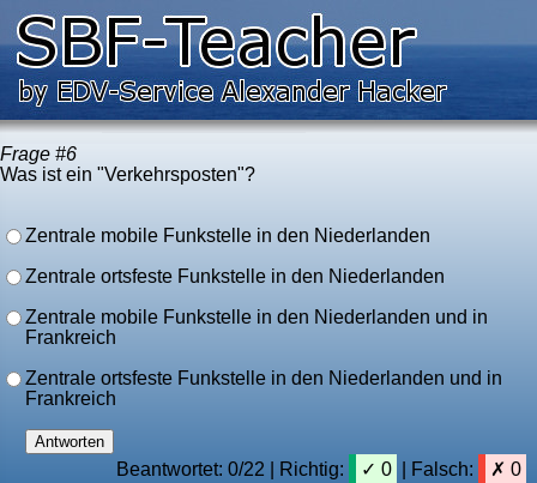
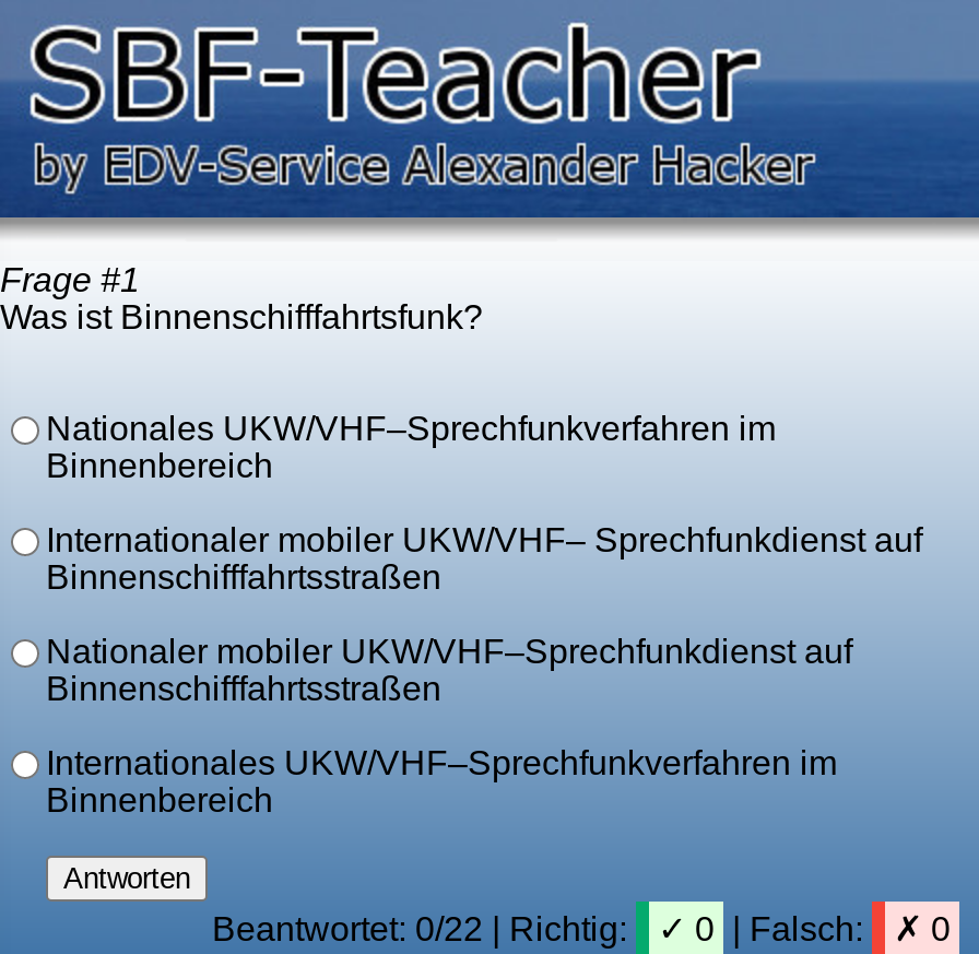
[0,144,255,185] Frage #6 | Was ist ein "Verkehrsposten"? -> [0,261,483,335] Frage #1 | Was ist Binnenschifffahrtsfunk?
[25,225,430,246] Zentrale mobile Funkstelle in den Niederlanden -> [46,410,776,484] Nationales UKW/VHF–Sprechfunkverfahren im | Binnenbereich
[25,266,445,286] Zentrale ortsfeste Funkstelle in den Niederlanden -> [46,521,922,596] Internationaler mobiler UKW/VHF– Sprechfunkdienst auf | Binnenschifffahrtsstraßen
[25,307,488,348] Zentrale mobile Funkstelle in den Niederlanden und in | Frankreich -> [46,633,852,707] Nationaler mobiler UKW/VHF–Sprechfunkdienst auf | Binnenschifffahrtsstraßen
[25,368,502,409] Zentrale ortsfeste Funkstelle in den Niederlanden und in | Frankreich -> [46,744,837,818] Internationales UKW/VHF–Sprechfunkverfahren im | Binnenbereich

